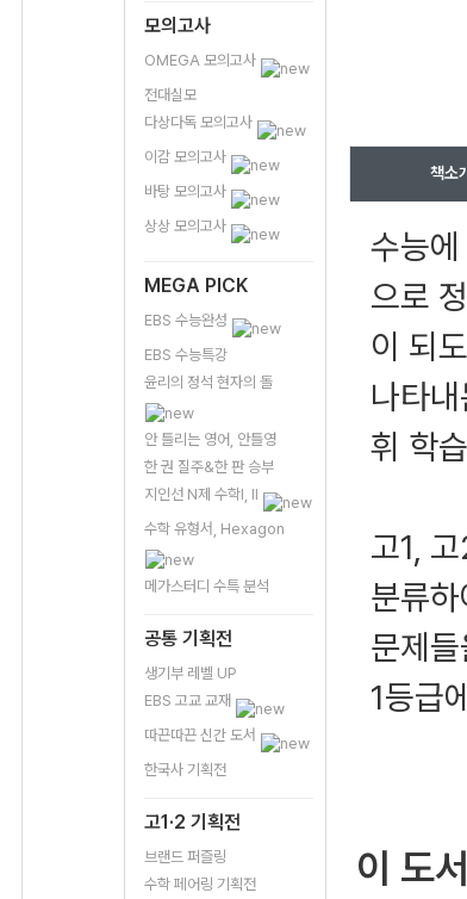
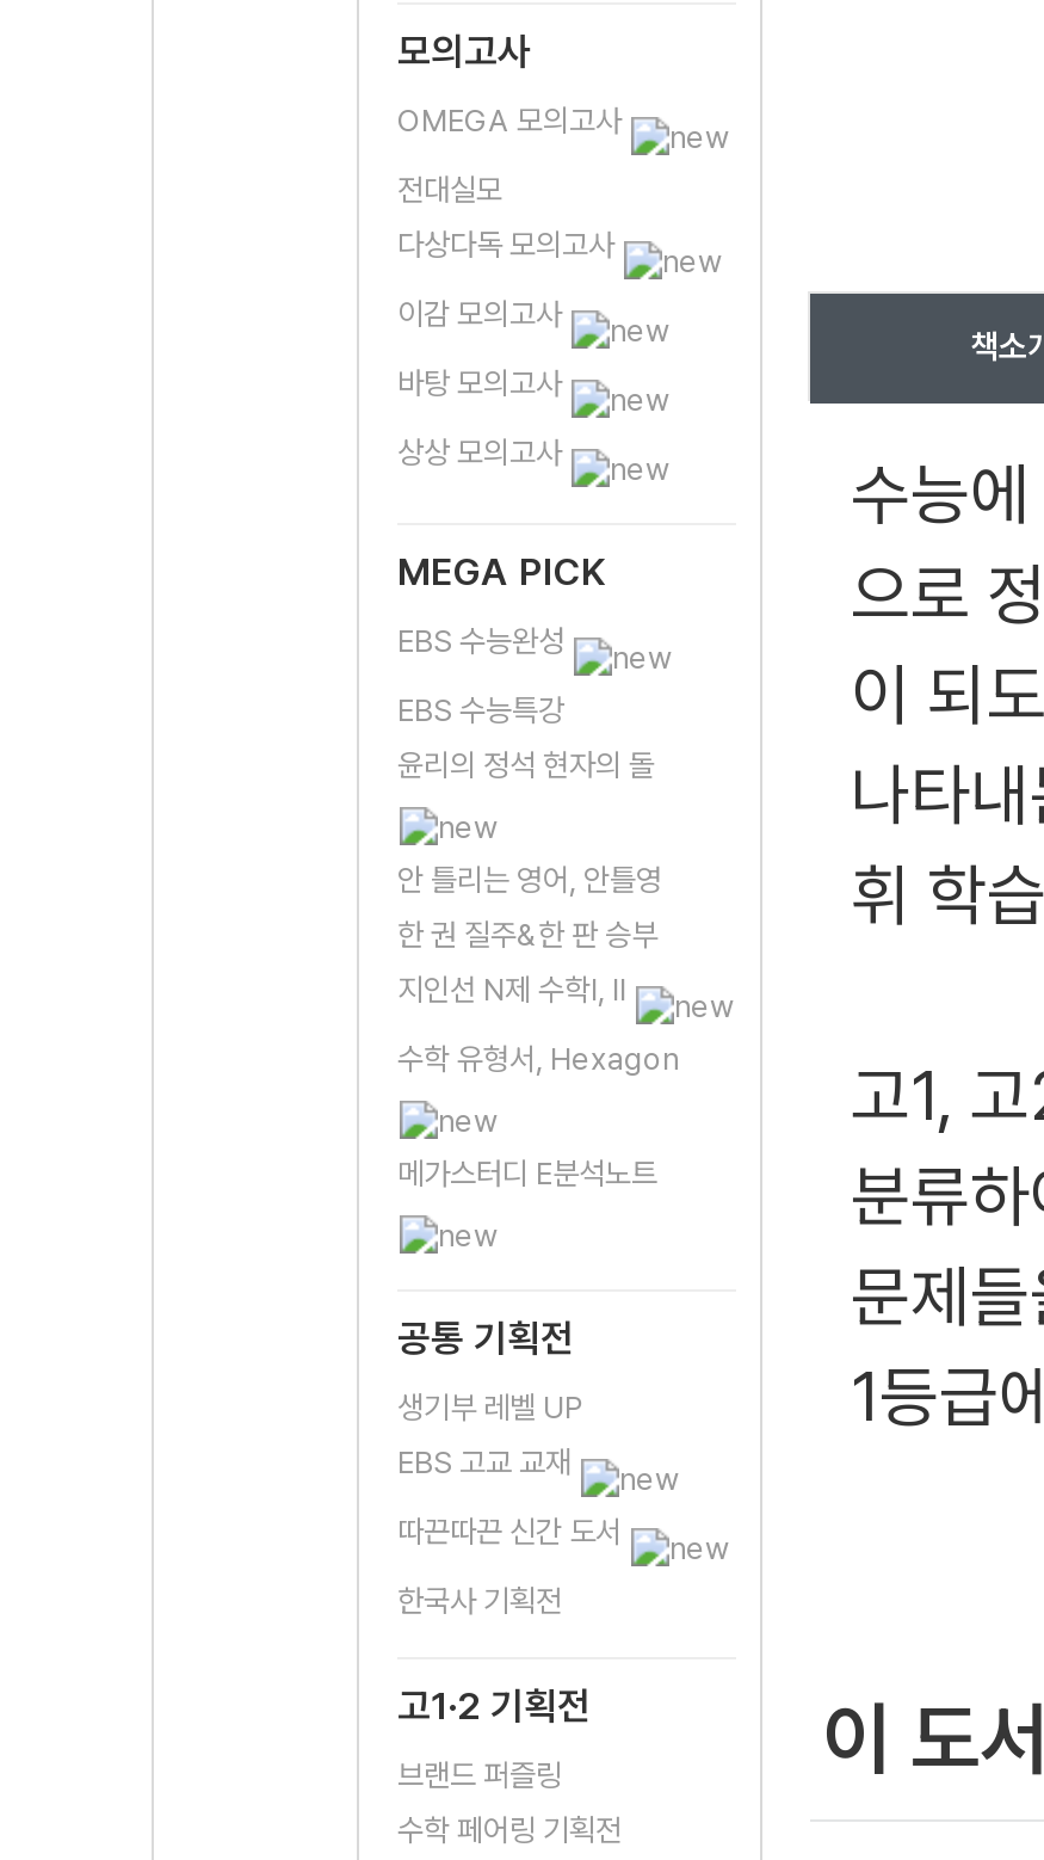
[144,577,269,595] 메가스터디 수특 분석 -> [397,1156,657,1191] 메가스터디 E분석노트

